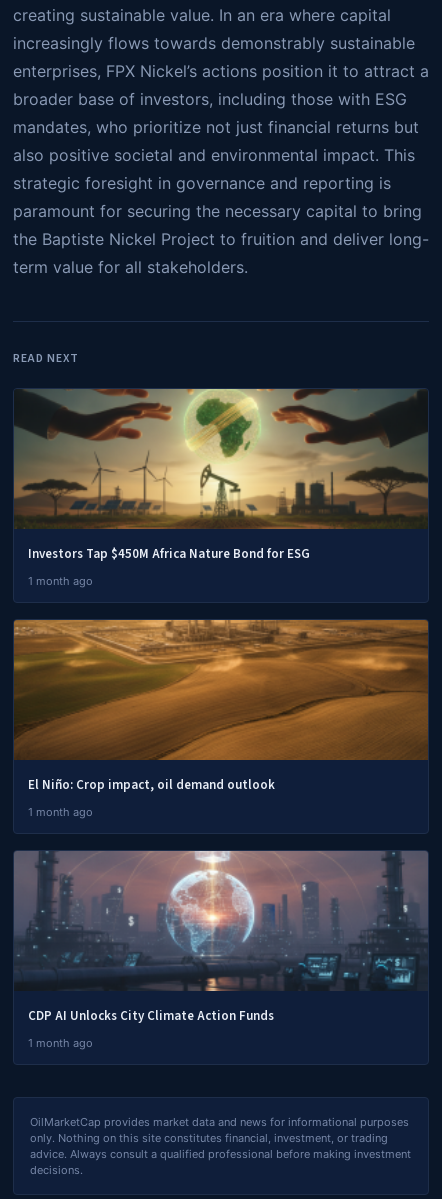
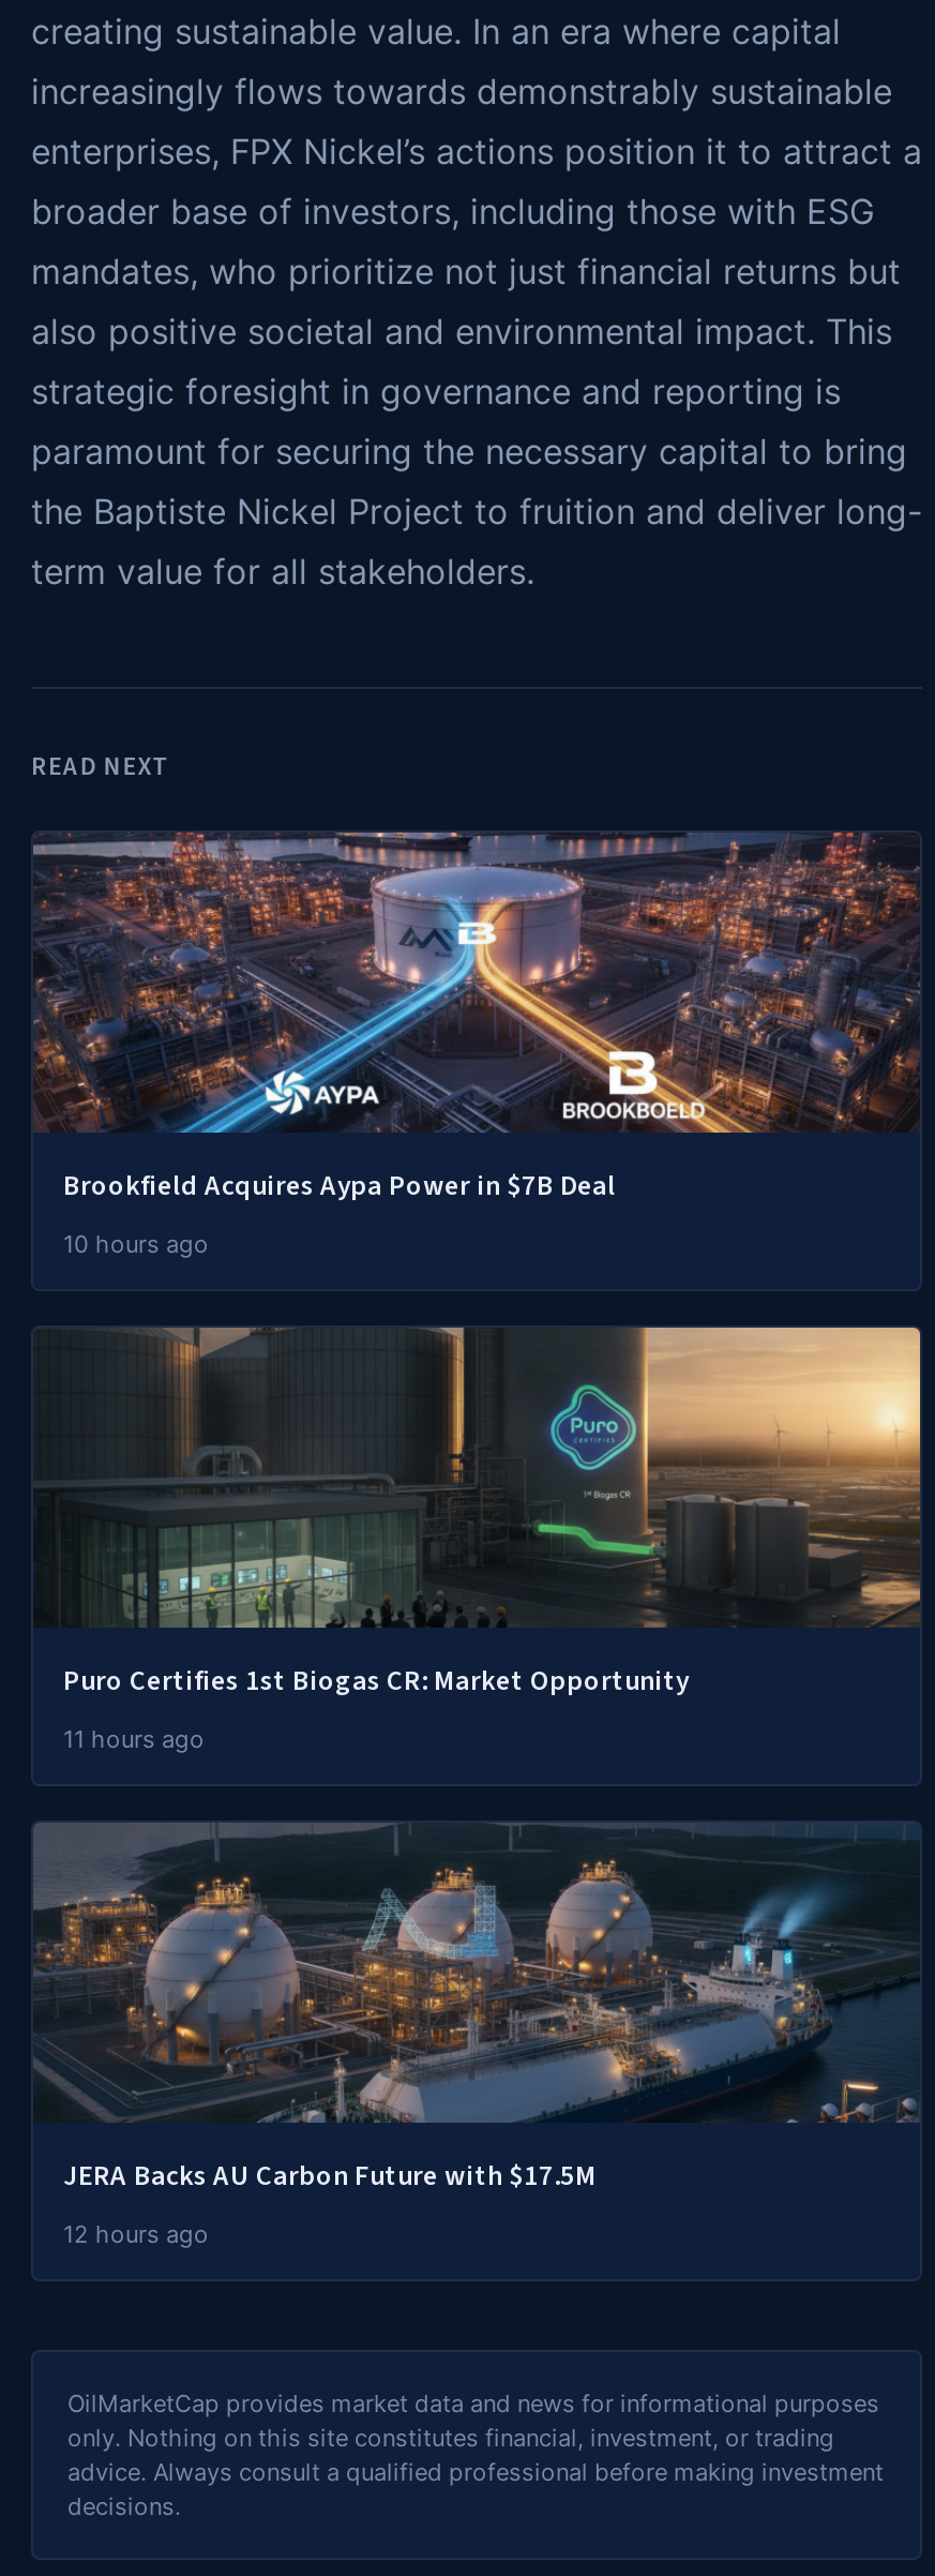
[14,388,428,563] [image] | Investors Tap $450M Africa Nature Bond for ESG -> [31,830,920,1205] [image] | Brookfield Acquires Aypa Power in $7B Deal
[28,574,93,588] 1 month ago -> [63,1229,209,1259] 10 hours ago
[13,619,429,794] [image] | El Niño: Crop impact, oil demand outlook -> [33,1326,922,1700] [image] | Puro Certifies 1st Biogas CR: Market Opportunity
[28,805,93,819] 1 month ago -> [63,1724,205,1754] 11 hours ago
[14,850,428,1025] [image] | CDP AI Unlocks City Climate Action Funds -> [33,1823,920,2195] [image] | JERA Backs AU Carbon Future with $17.5M
[28,1036,93,1050] 1 month ago -> [63,2219,209,2249] 12 hours ago

